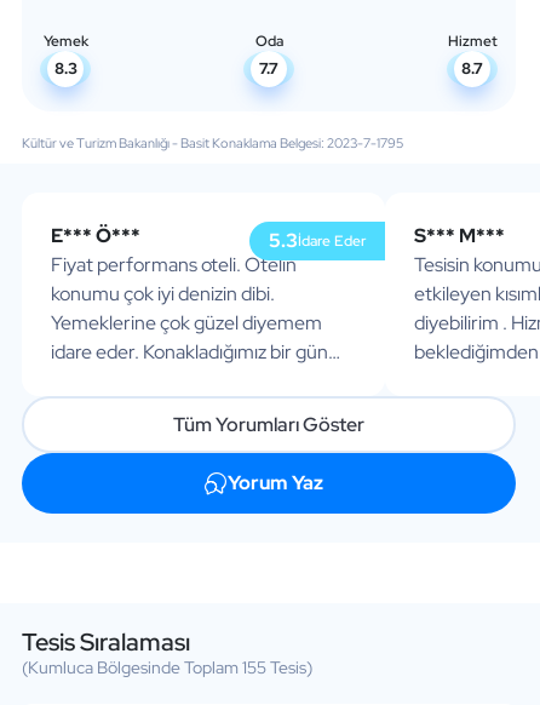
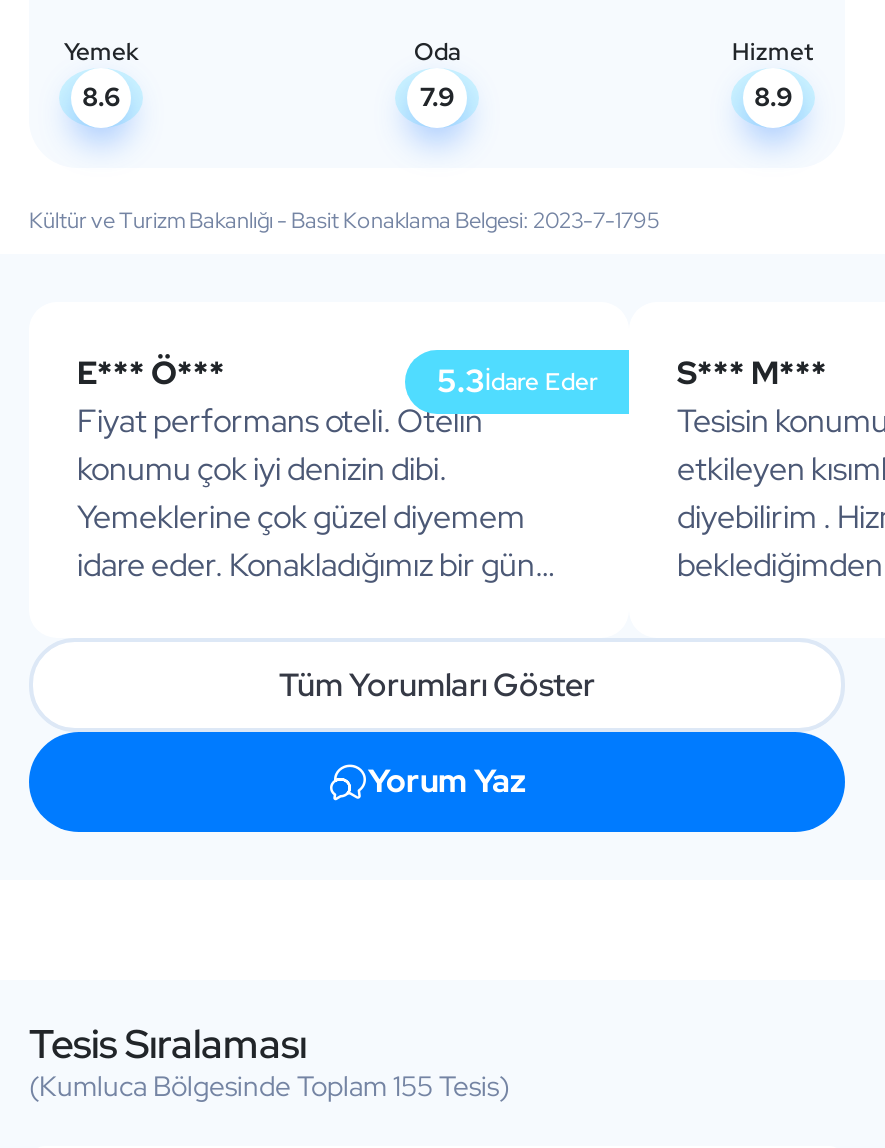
[54,58,77,79] 8.3 -> [82,80,120,114] 8.6
[259,58,278,79] 7.7 -> [420,80,454,114] 7.9
[461,58,483,79] 8.7 -> [754,80,792,114] 8.9

